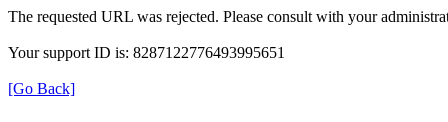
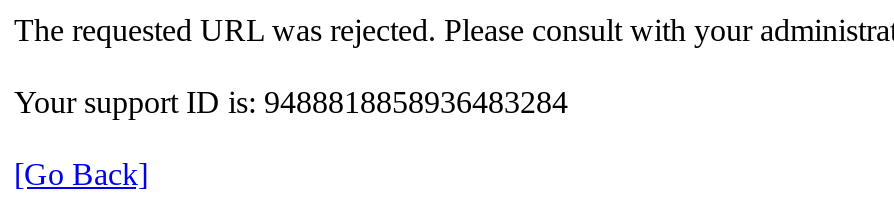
[8,44,285,61] Your support ID is: 8287122776493995651 -> [14,85,568,119] Your support ID is: 9488818858936483284

